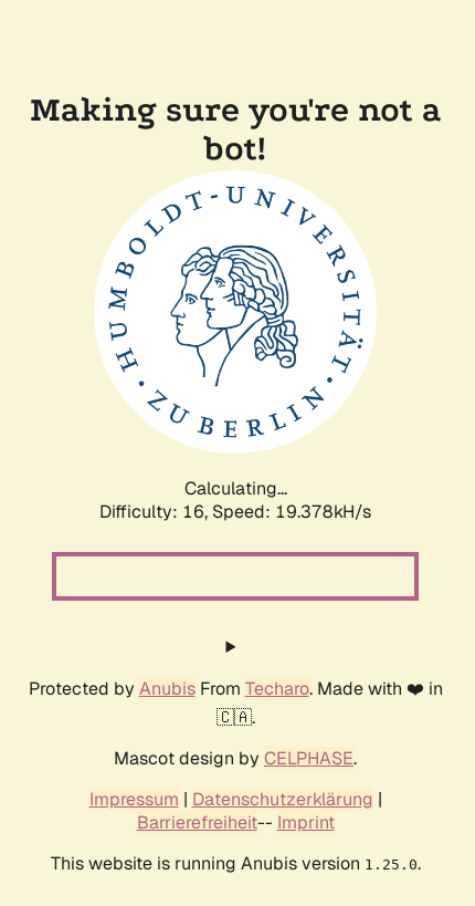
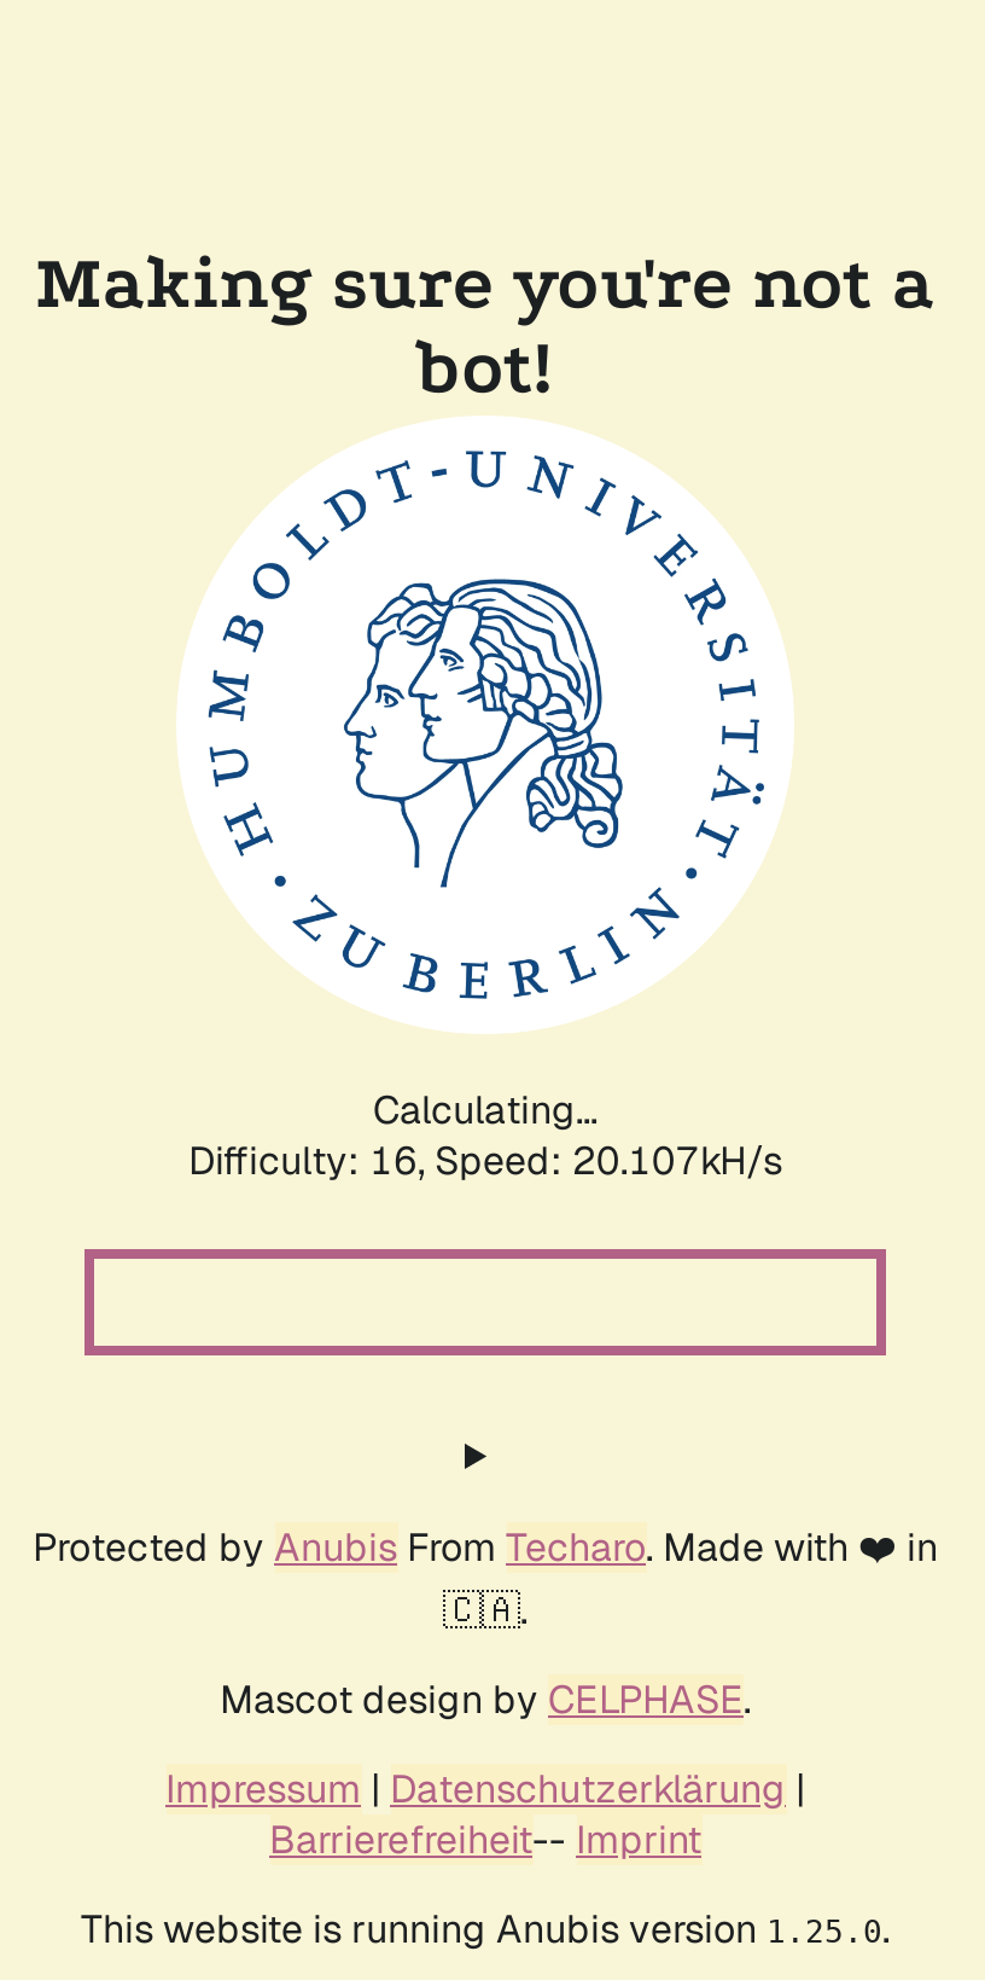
[99,500,371,523] Difficulty: 16, Speed: 19.378kH/s -> [188,1136,782,1186] Difficulty: 16, Speed: 20.107kH/s

